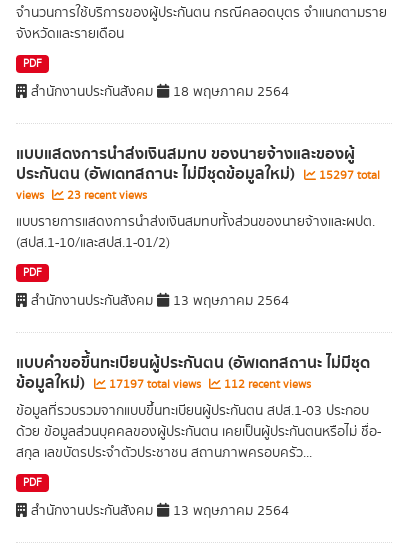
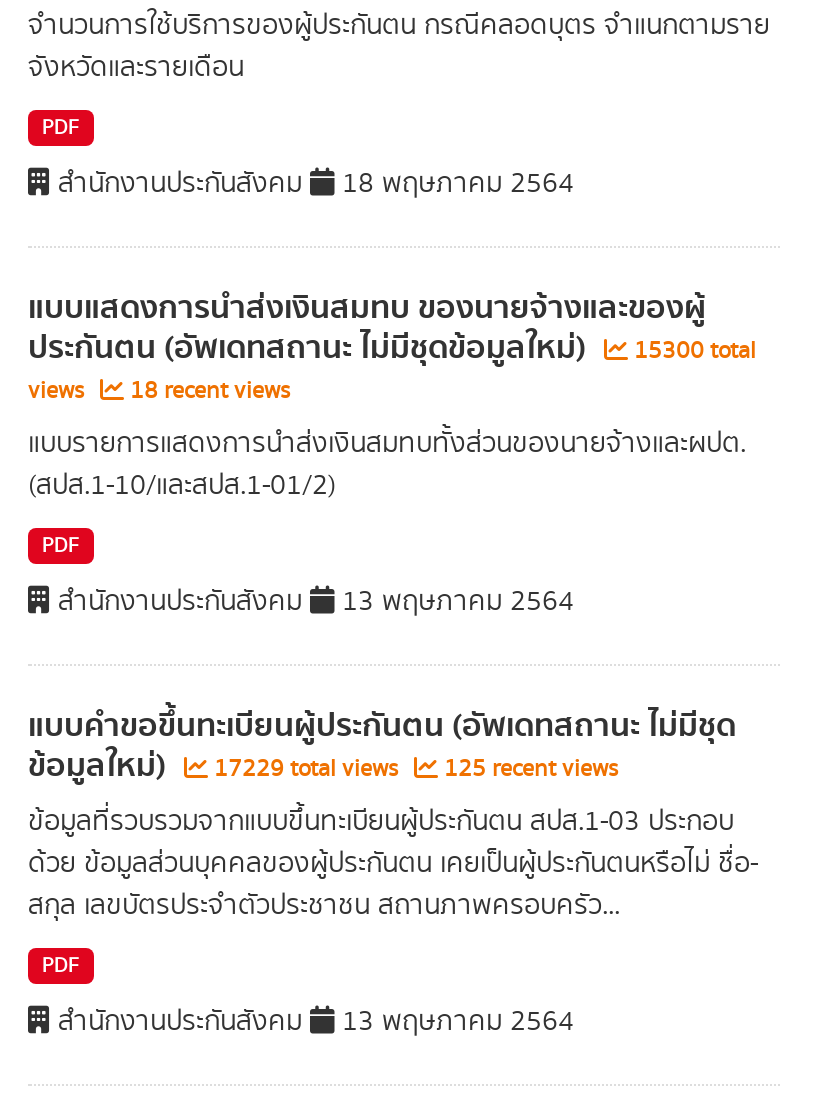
[16,161,380,187] ประกันตน (อัพเดทสถานะ ไม่มีชุดข้อมูลใหม่) 15297 total -> [28,322,756,374] ประกันตน (อัพเดทสถานะ ไม่มีชุดข้อมูลใหม่) 15300 total
[16,187,147,204] views 23 recent views -> [28,374,290,408] views 18 recent views
[106,376,204,393] 17197 total views -> [208,752,404,786] 17229 total views
[221,376,311,393] 112 recent views -> [438,752,618,786] 125 recent views

